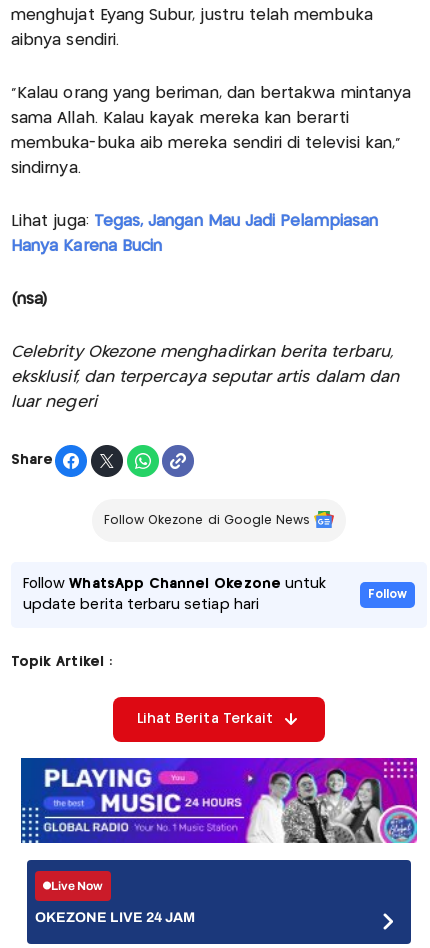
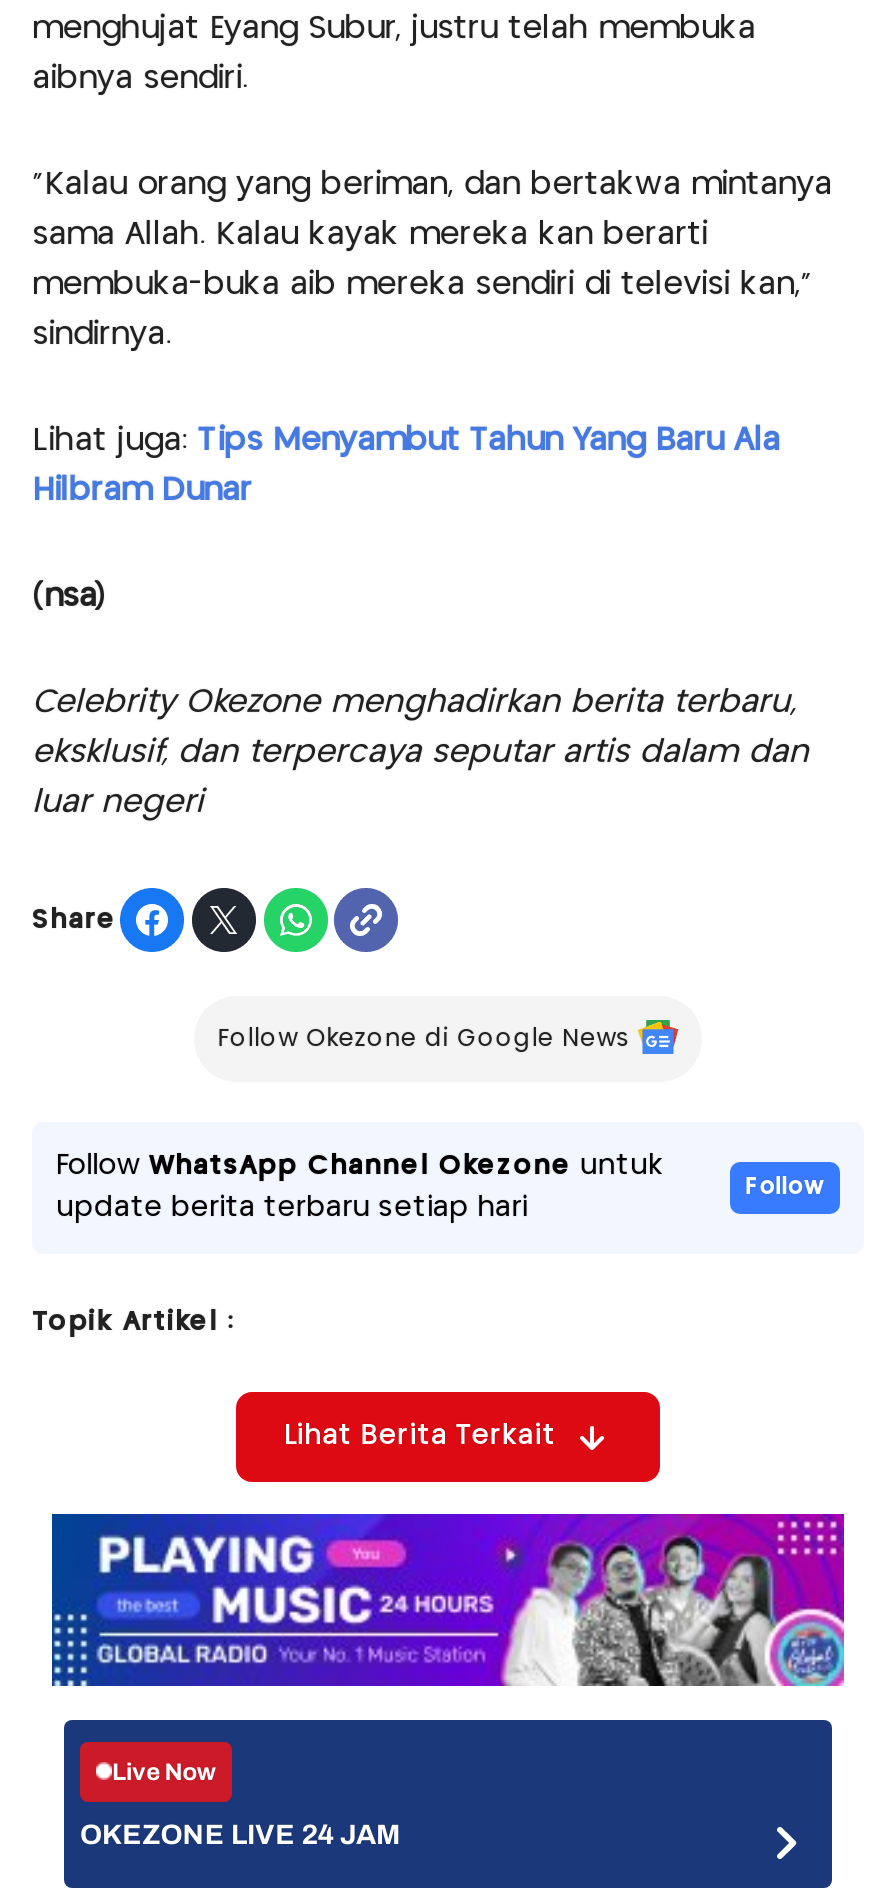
[11,214,378,229] Lihat juga: Tegas, Jangan Mau Jadi Pelampiasan -> [32,427,780,457] Lihat juga: Tips Menyambut Tahun Yang Baru Ala
[11,239,162,254] Hanya Karena Bucin -> [32,477,252,507] Hilbram Dunar

